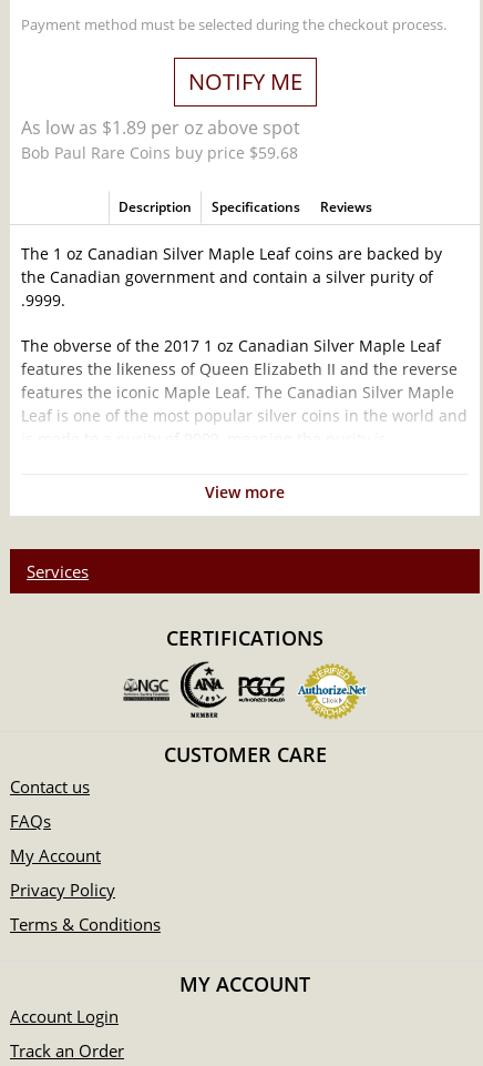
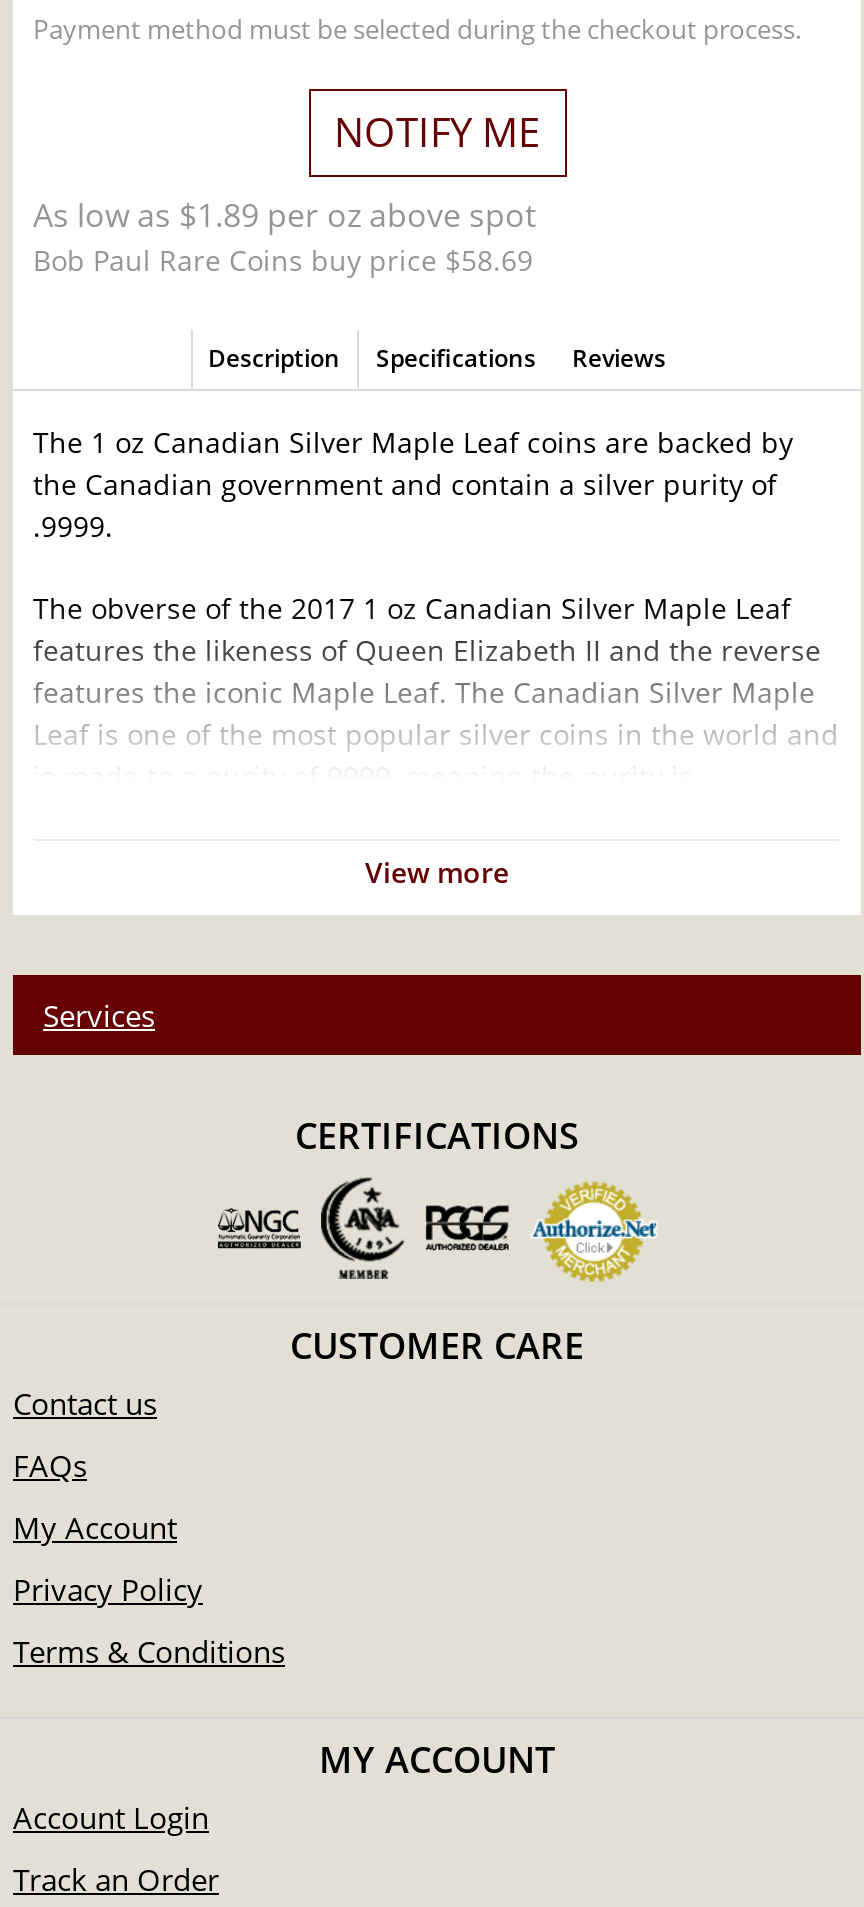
[21,142,298,163] Bob Paul Rare Coins buy price $59.68 -> [33,241,533,279] Bob Paul Rare Coins buy price $58.69

